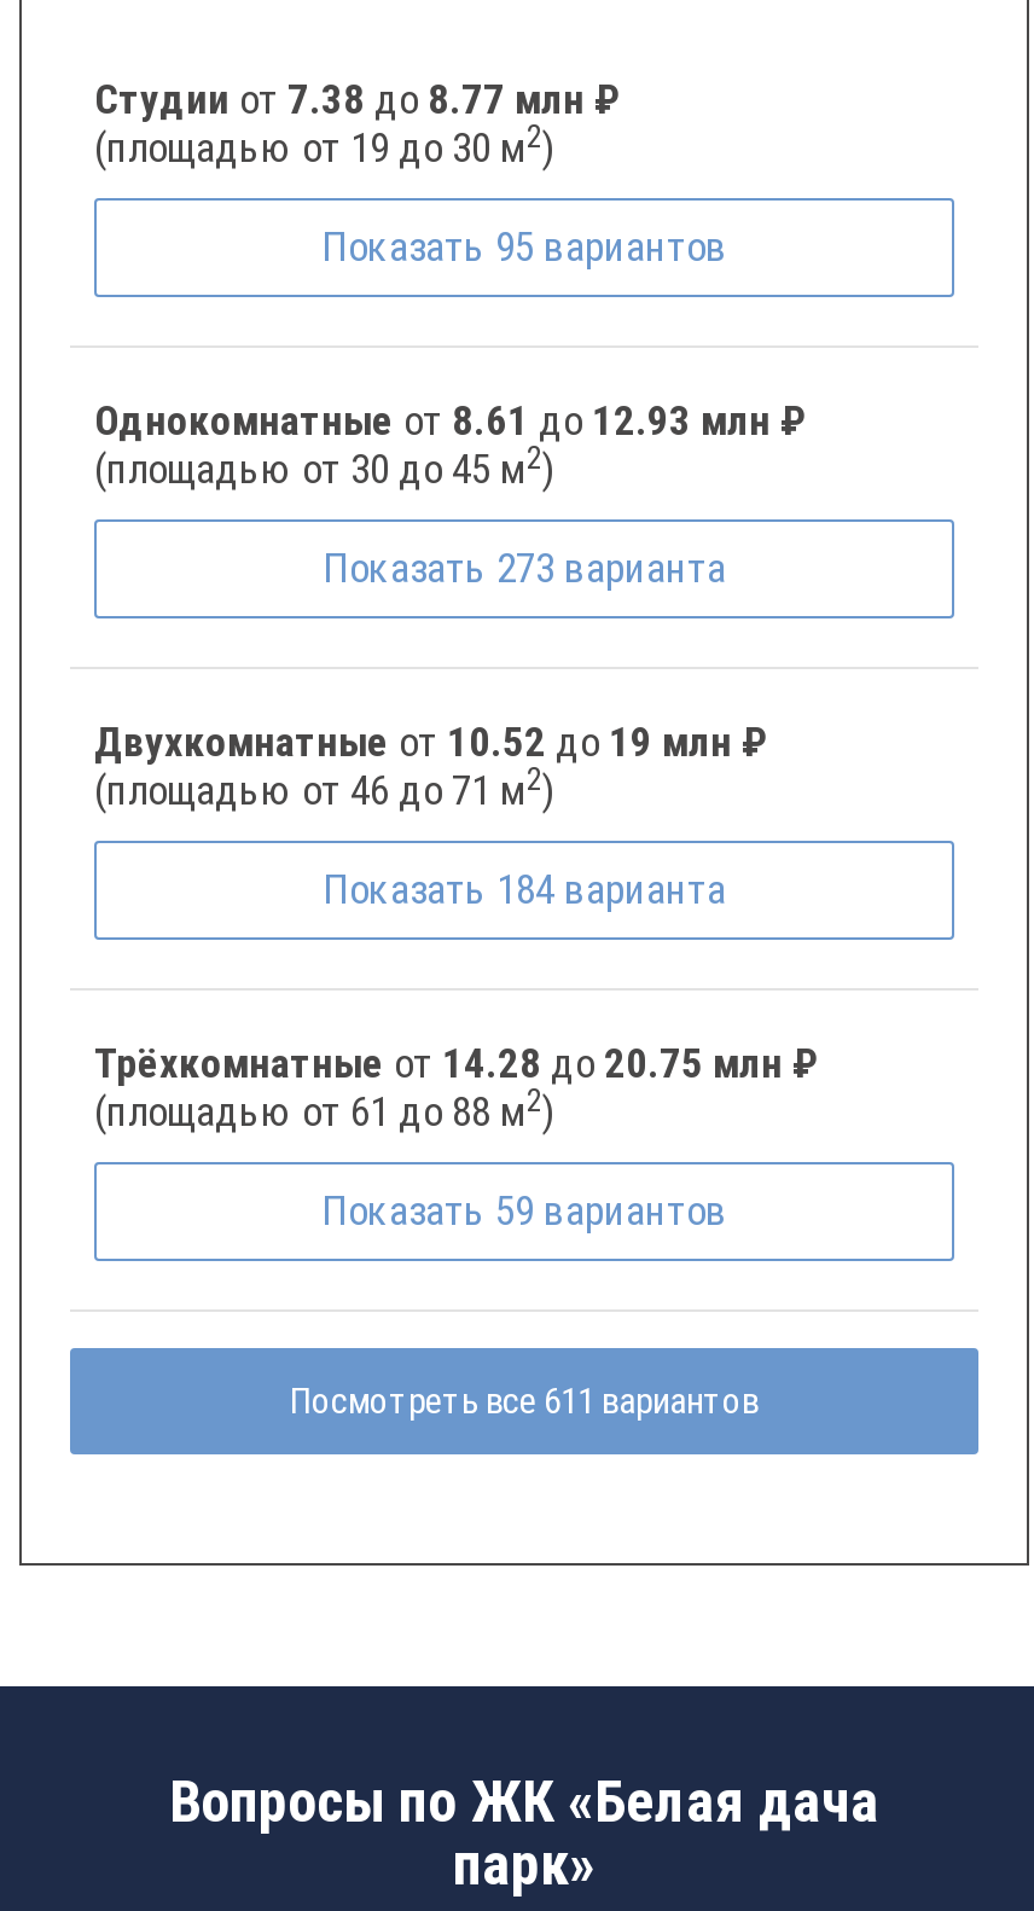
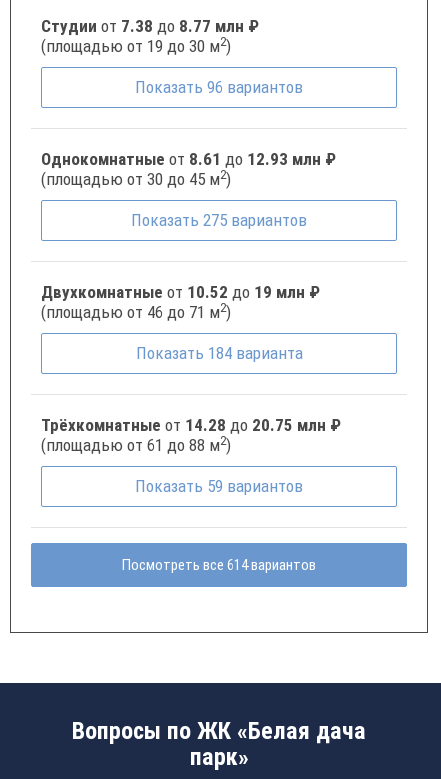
[321,222,727,271] Показать 95 вариантов -> [135,77,303,97] Показать 96 вариантов
[323,544,726,592] Показать 273 варианта -> [131,210,307,230] Показать 275 вариантов
[290,1378,759,1422] Посмотреть все 611 вариантов -> [122,555,316,573] Посмотреть все 614 вариантов

